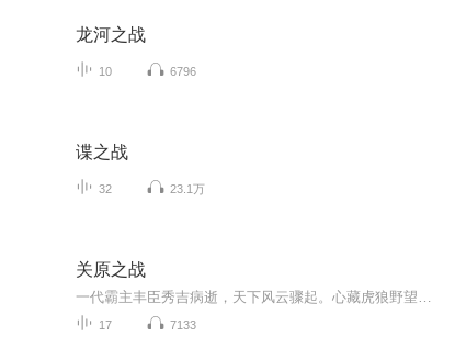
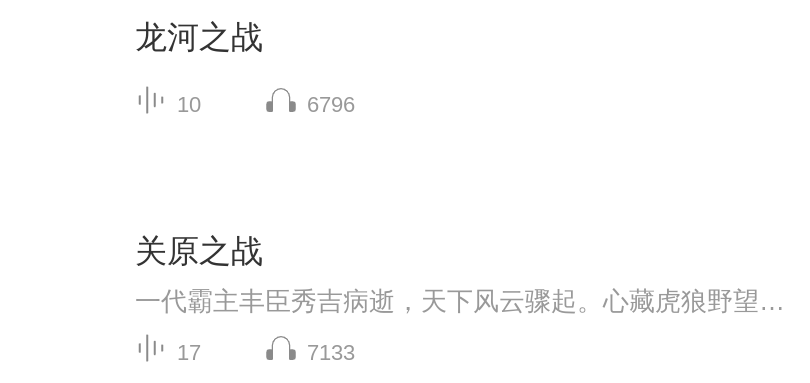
[76,142,205,195] 谍之战 | 32 | 23.1万 -> none

